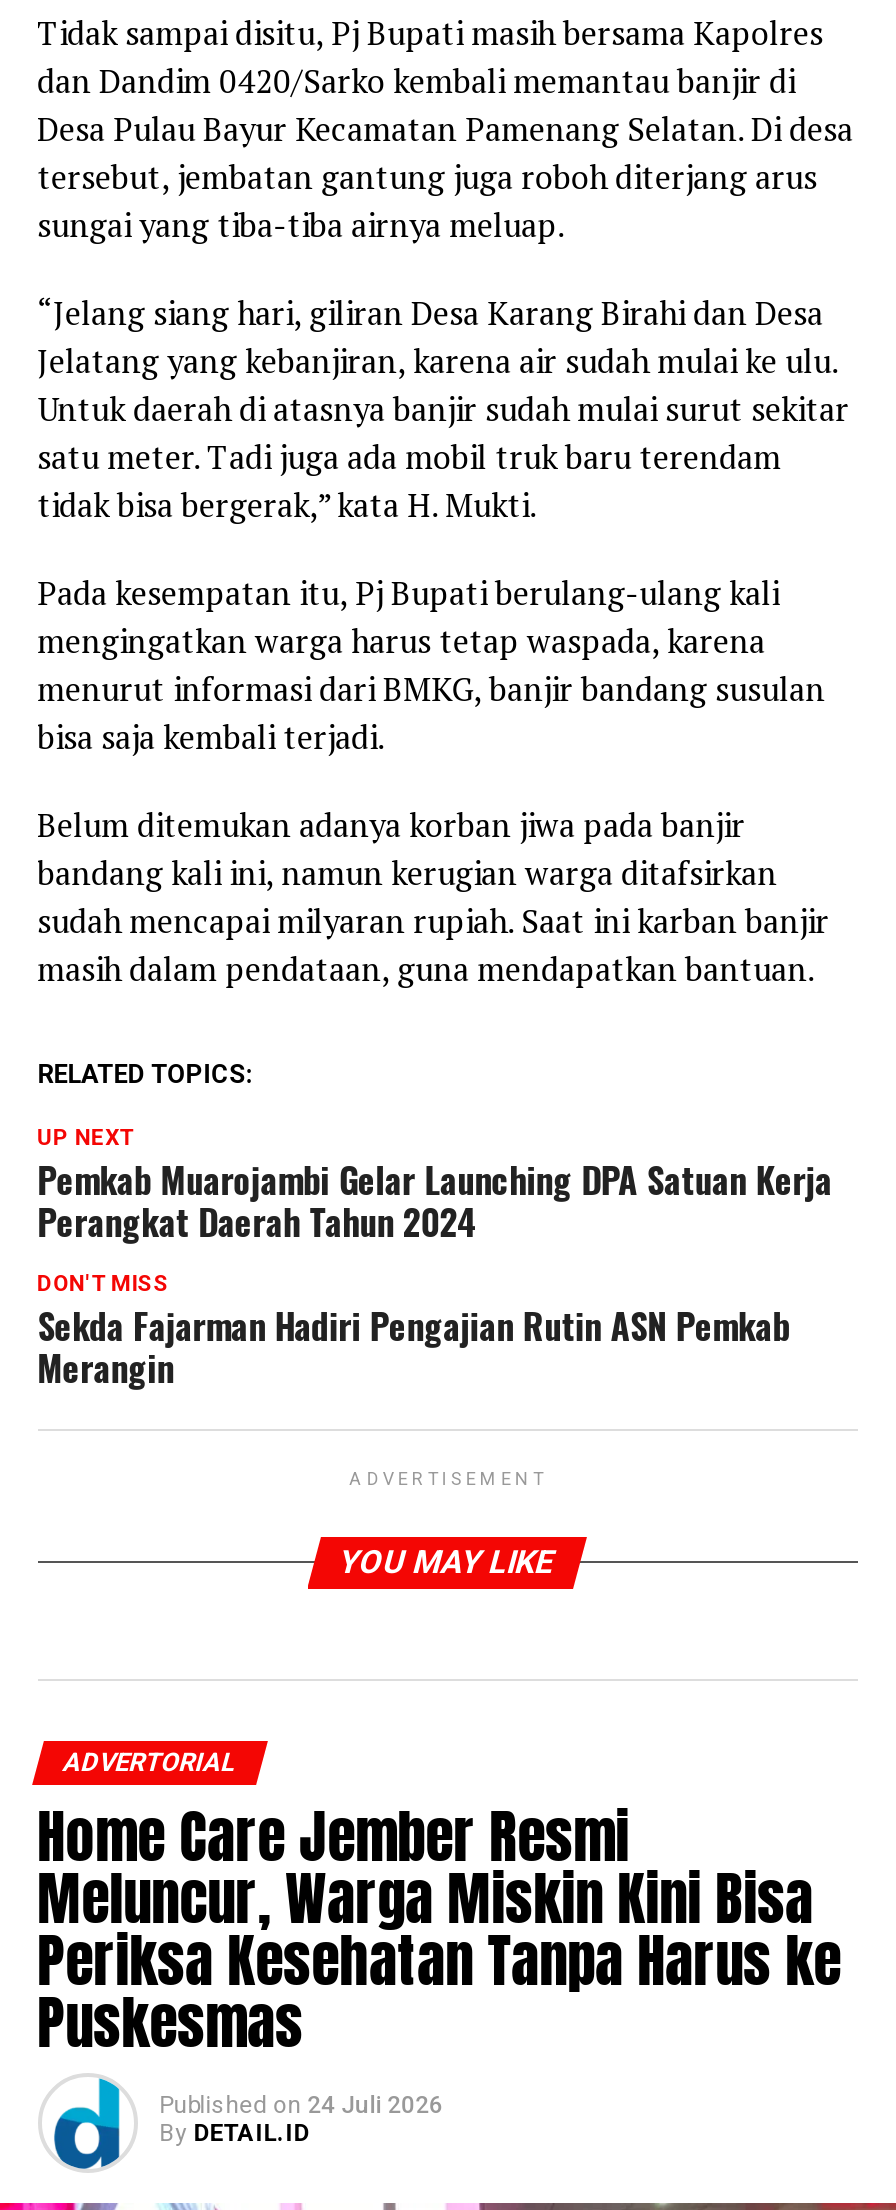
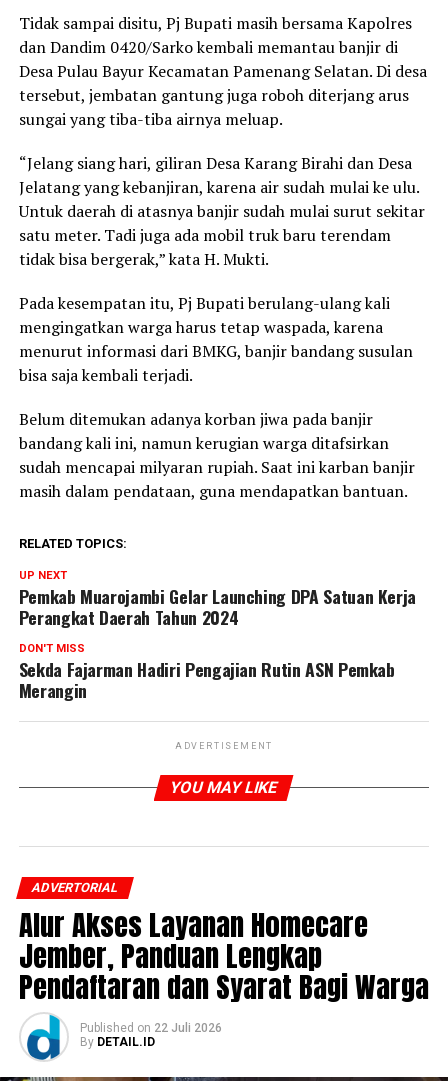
[37,1792,841,2118] Home Care Jember Resmi | Meluncur, Warga Miskin Kini Bisa | Periksa Kesehatan Tanpa Harus ke | Puskesmas | Published on 24 Juli 2026 -> [19,903,429,1035] Alur Akses Layanan Homecare | Jember, Panduan Lengkap | Pendaftaran dan Syarat Bagi Warga | Published on 22 Juli 2026

